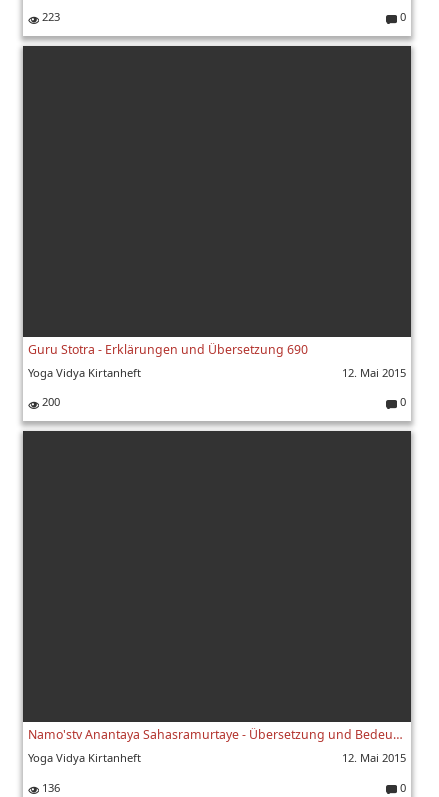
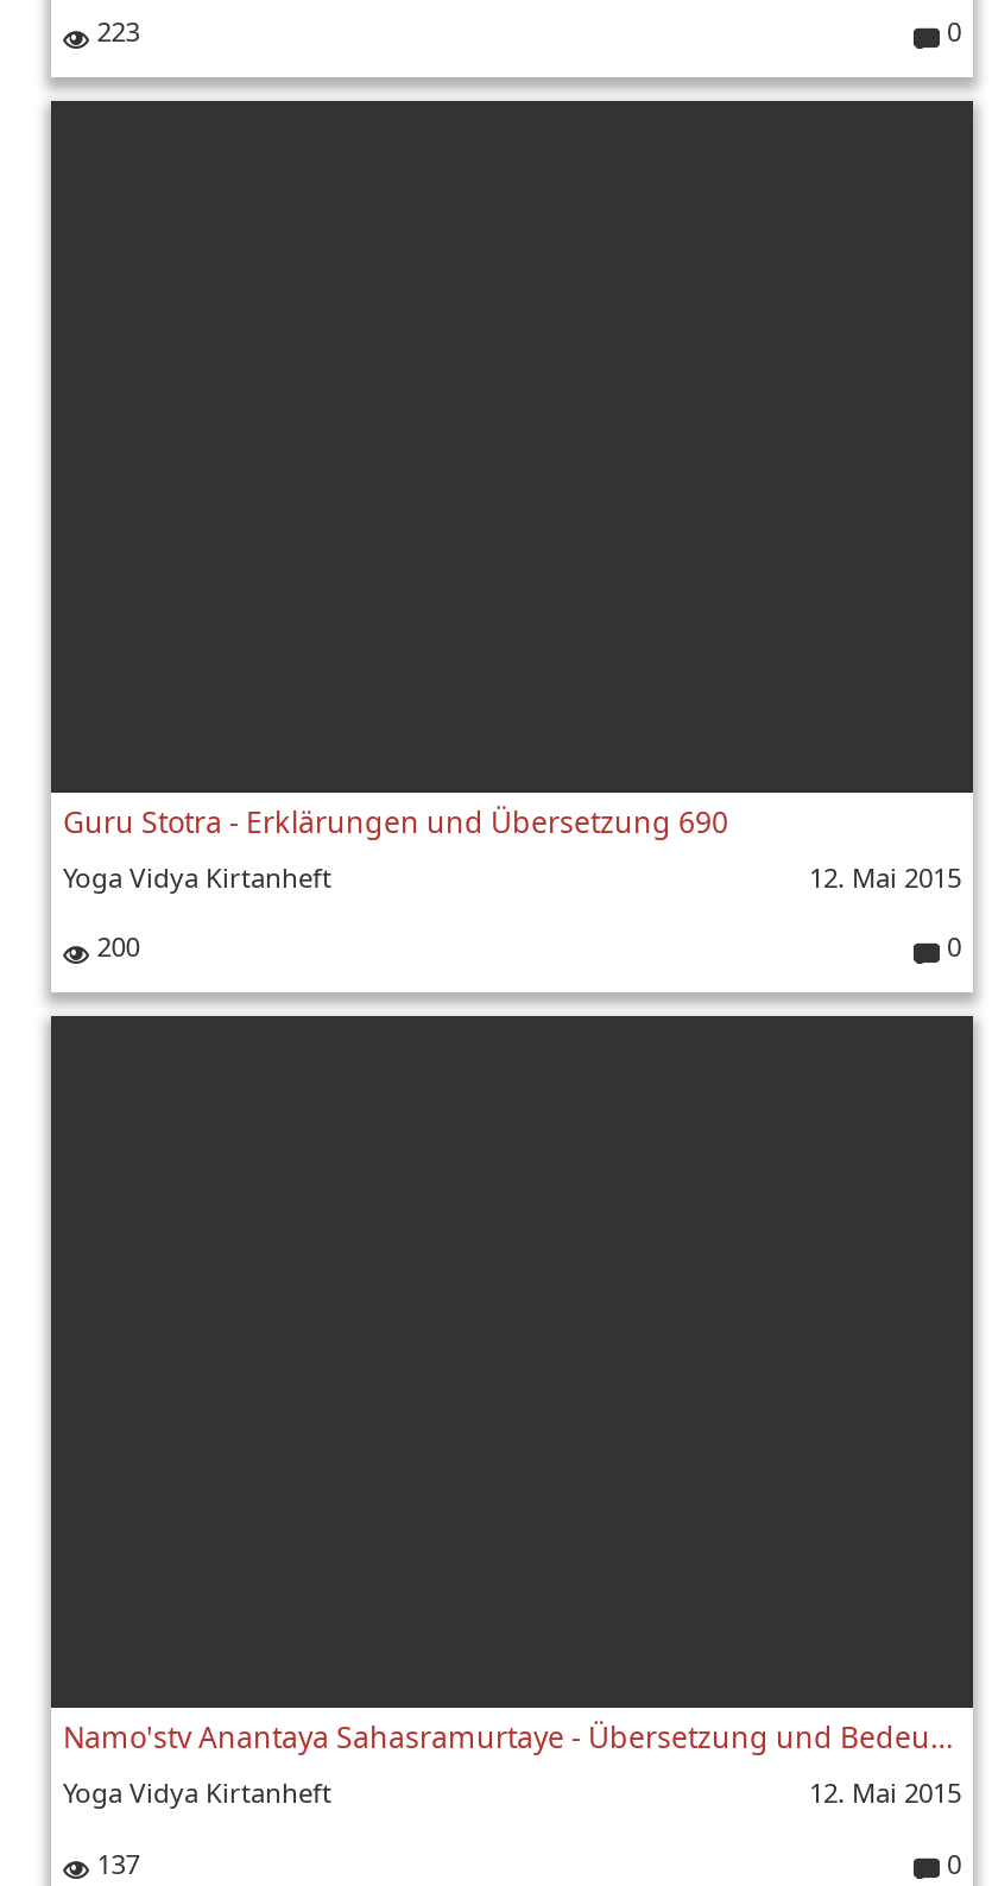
[39,780,60,795] 136 -> [90,1845,139,1880] 137

